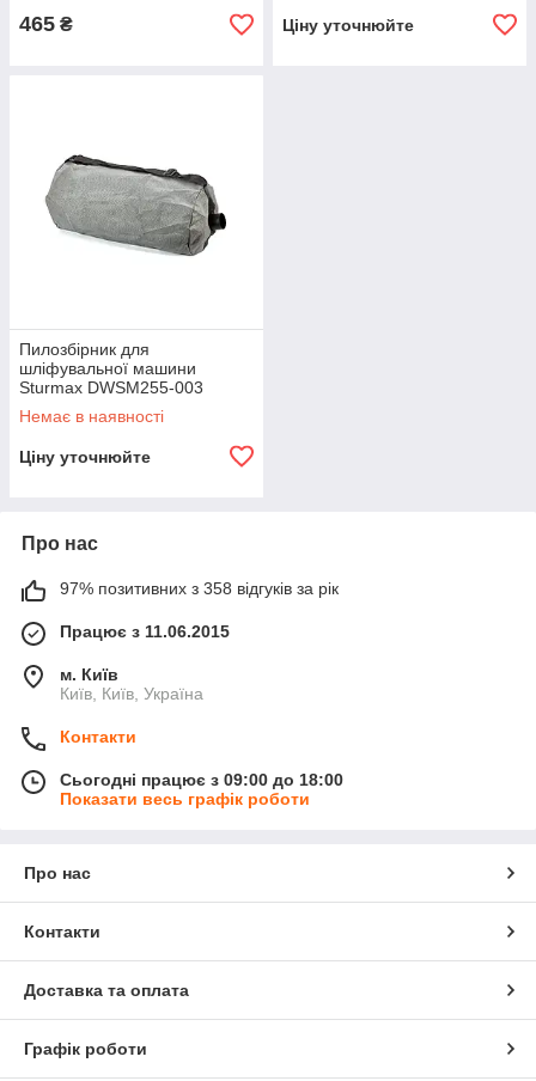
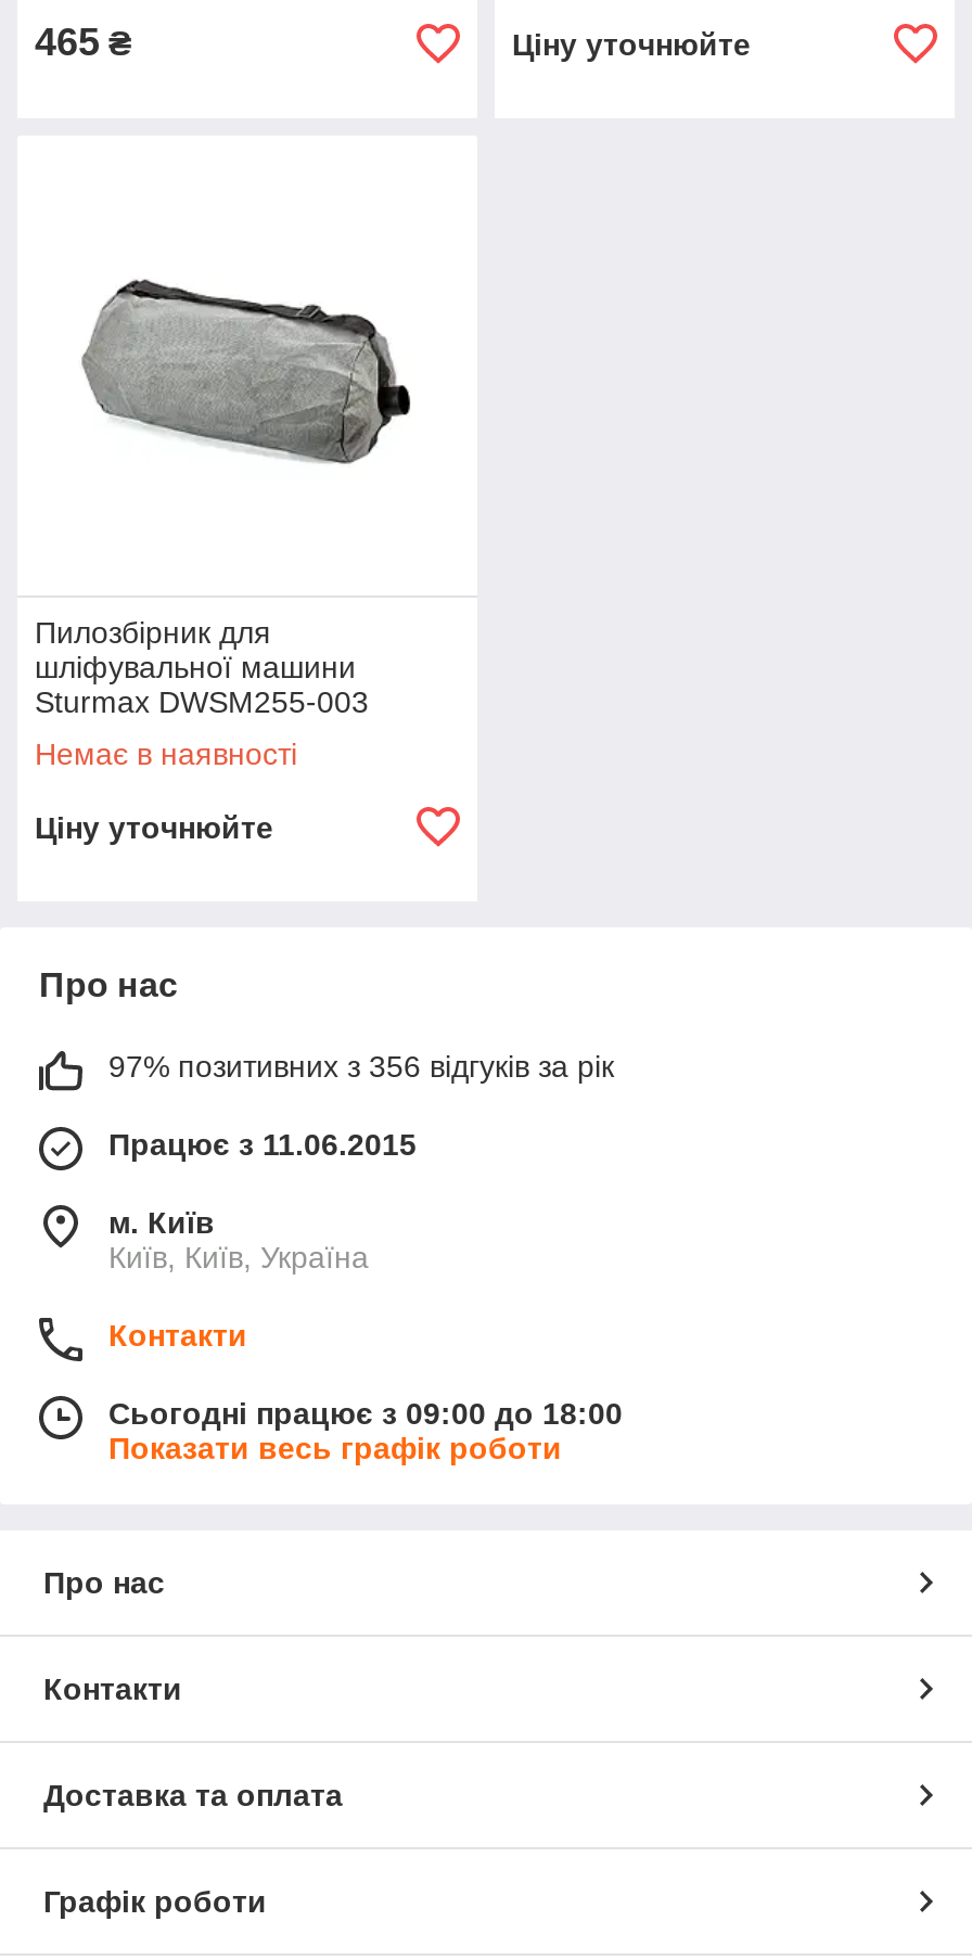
[60,579,339,598] 97% позитивних з 358 відгуків за рік -> [108,1049,614,1084] 97% позитивних з 356 відгуків за рік

